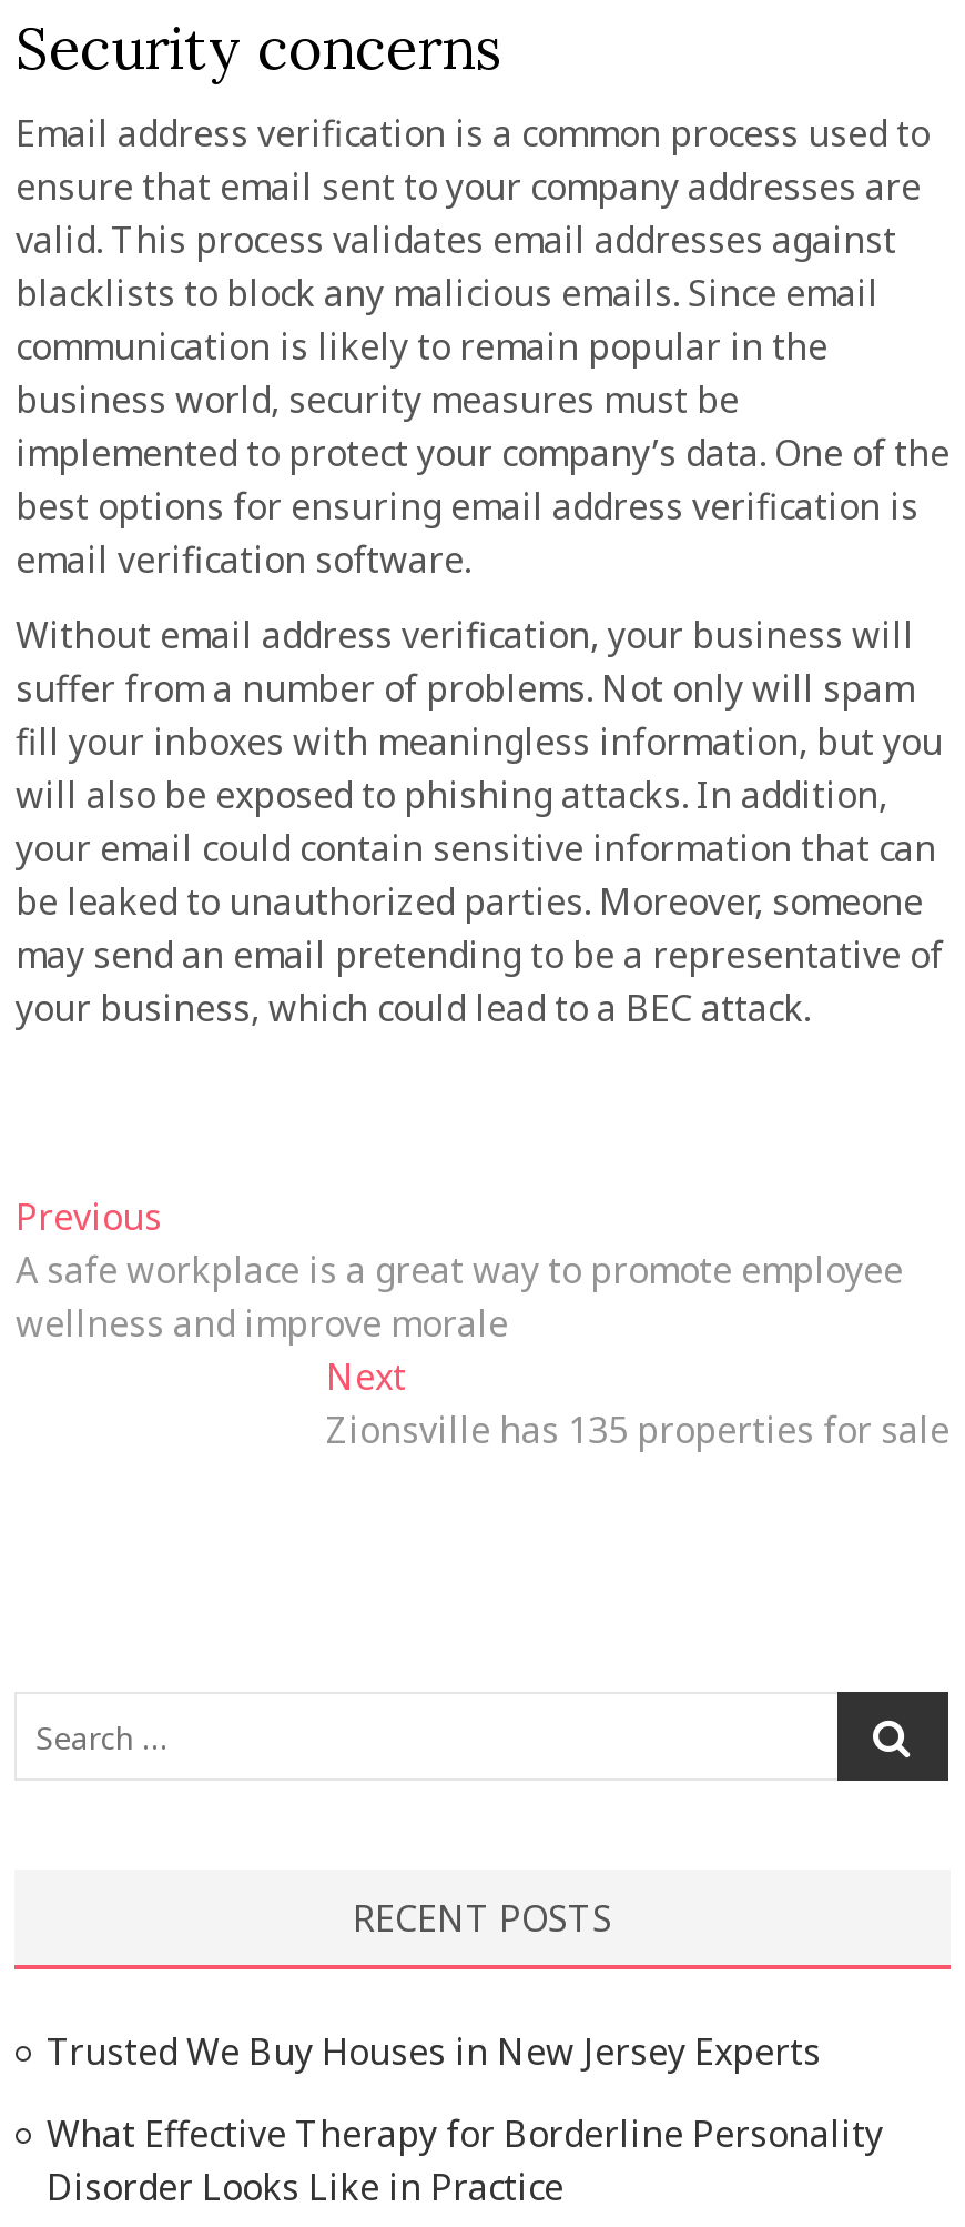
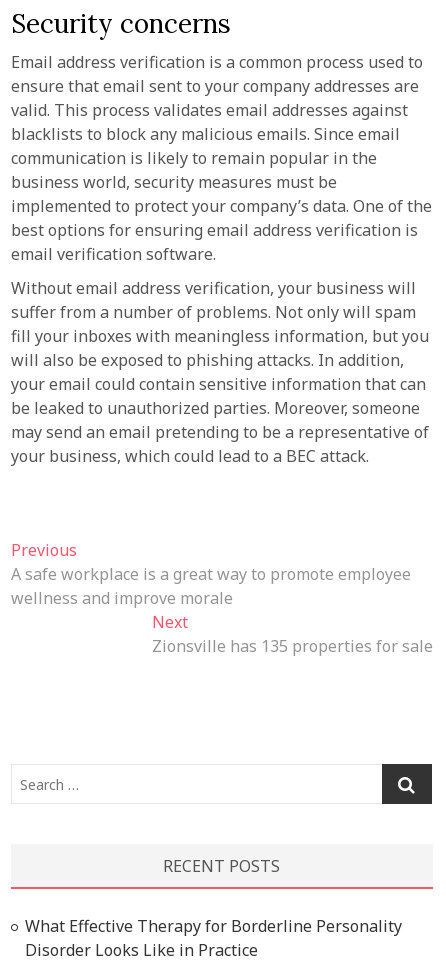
[46,2027,821,2076] Trusted We Buy Houses in New Jersey Experts -> none

